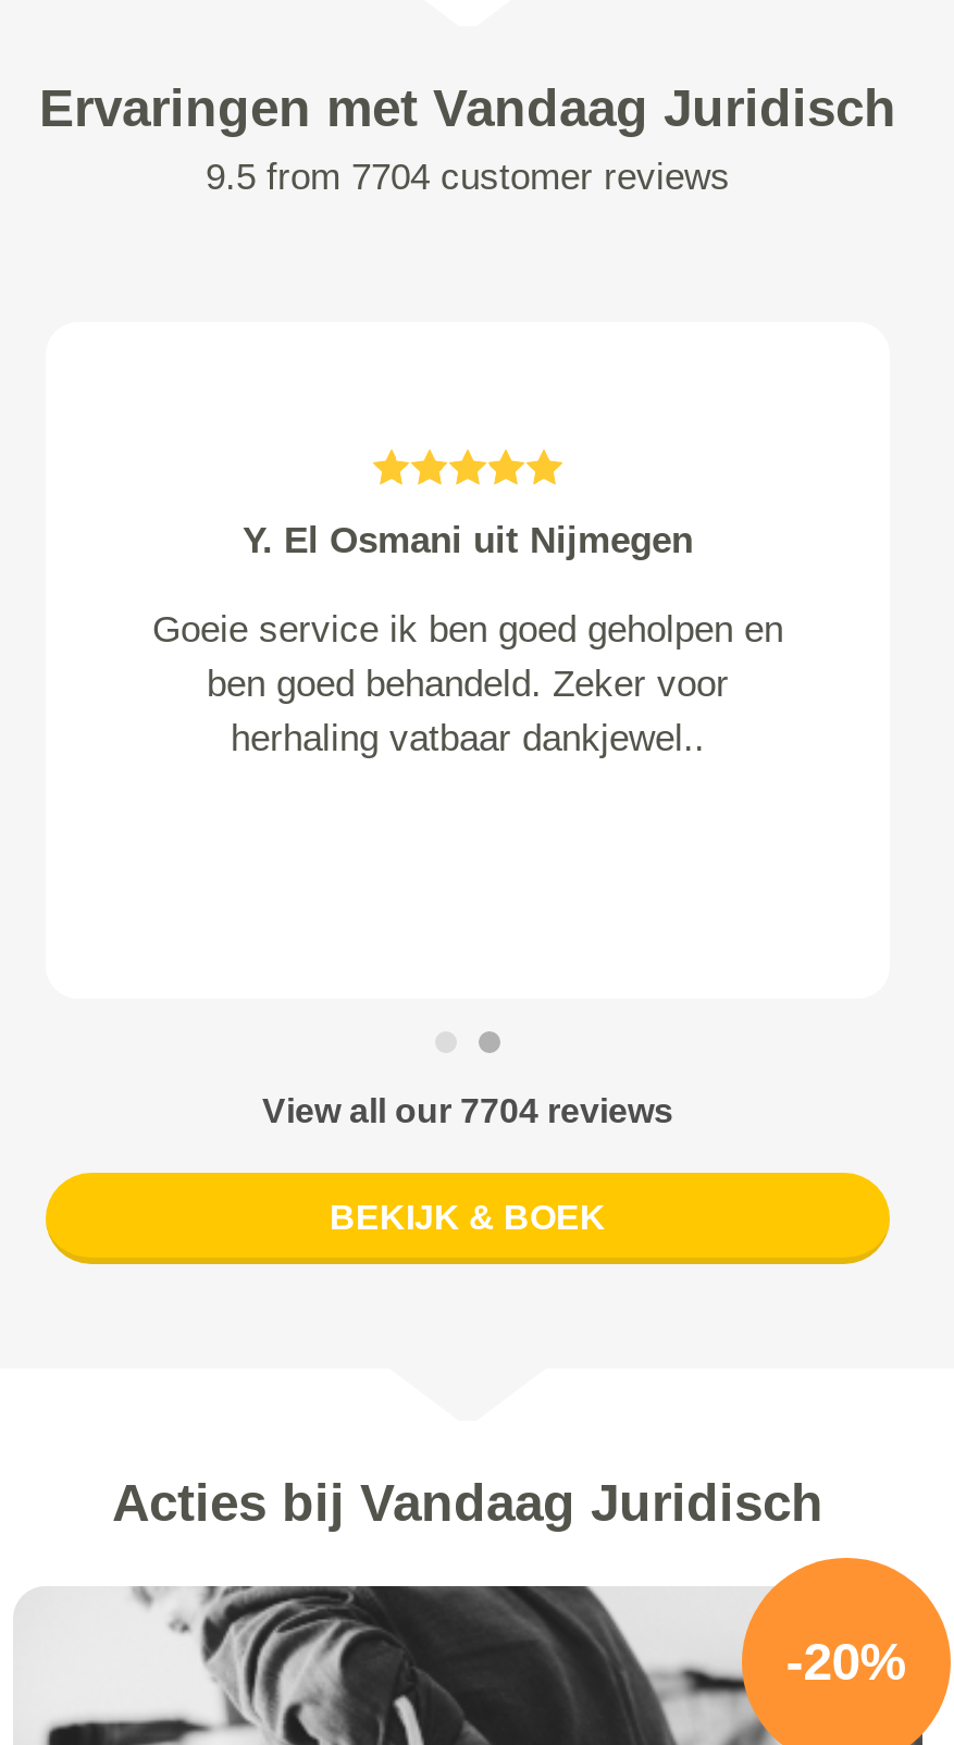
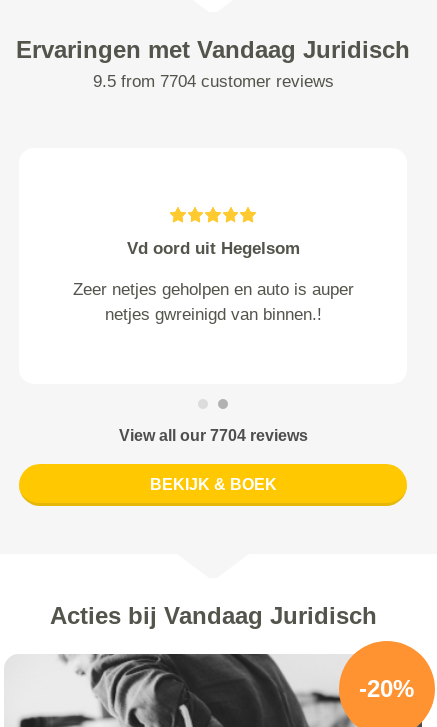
[243,520,693,561] Y. El Osmani uit Nijmegen -> [126,239,299,258] Vd oord uit Hegelsom
[152,609,783,759] Goeie service ik ben goed geholpen en | ben goed behandeld. Zeker voor | herhaling vatbaar dankjewel.. -> [72,280,353,324] Zeer netjes geholpen en auto is auper | netjes gwreinigd van binnen.!

